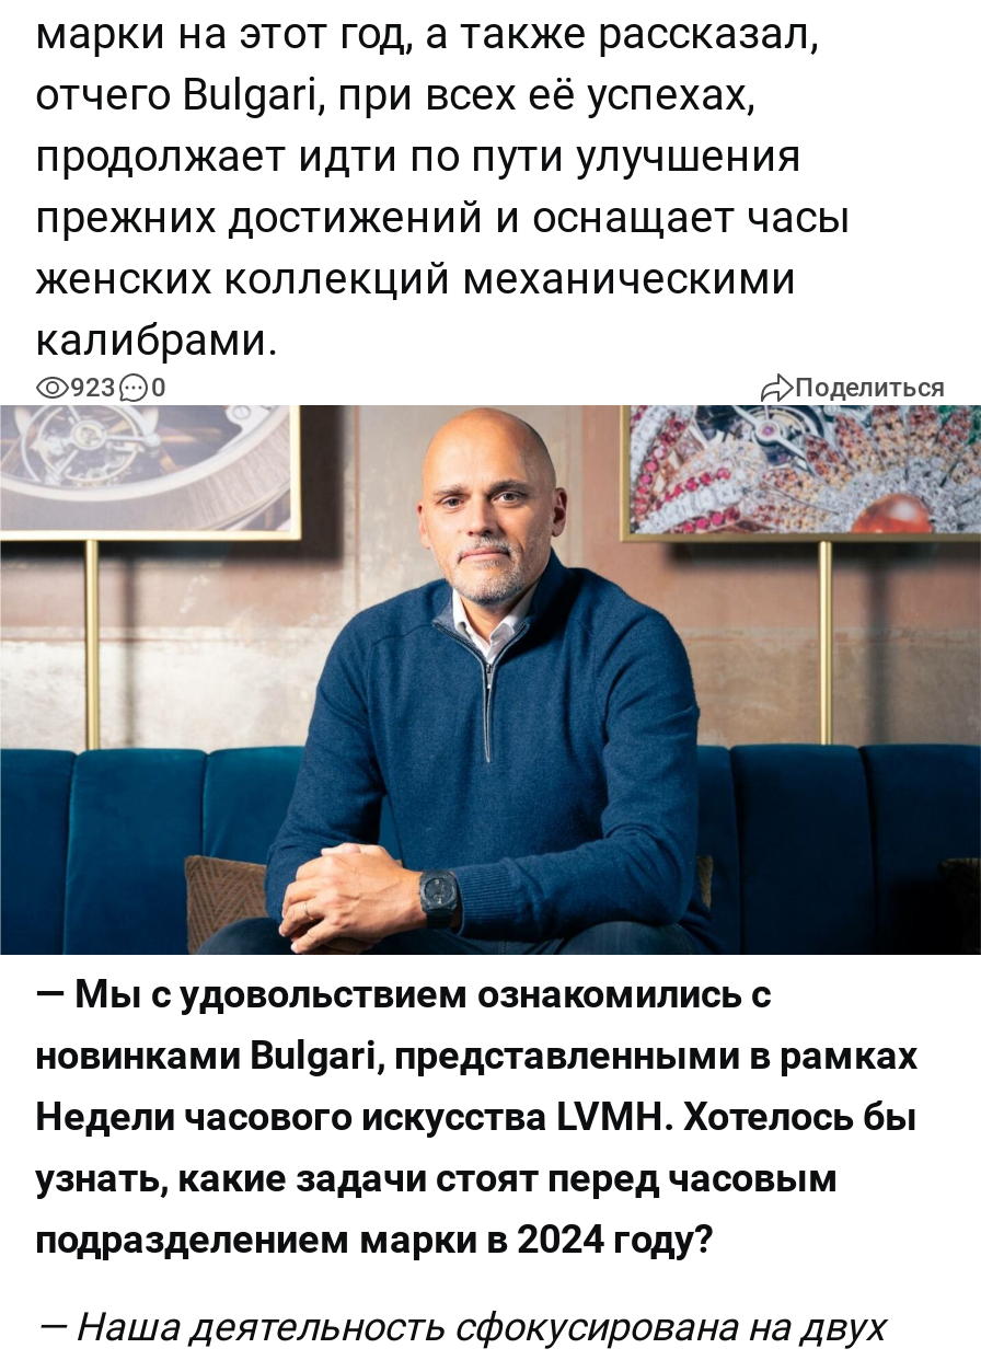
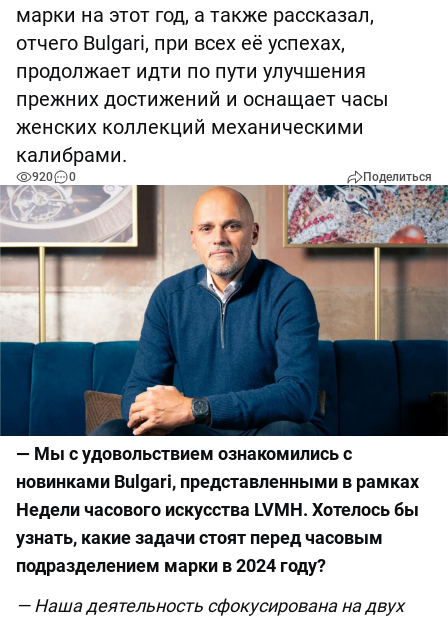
[70,372,166,403] 923 0 -> [32,170,76,184] 920 0

